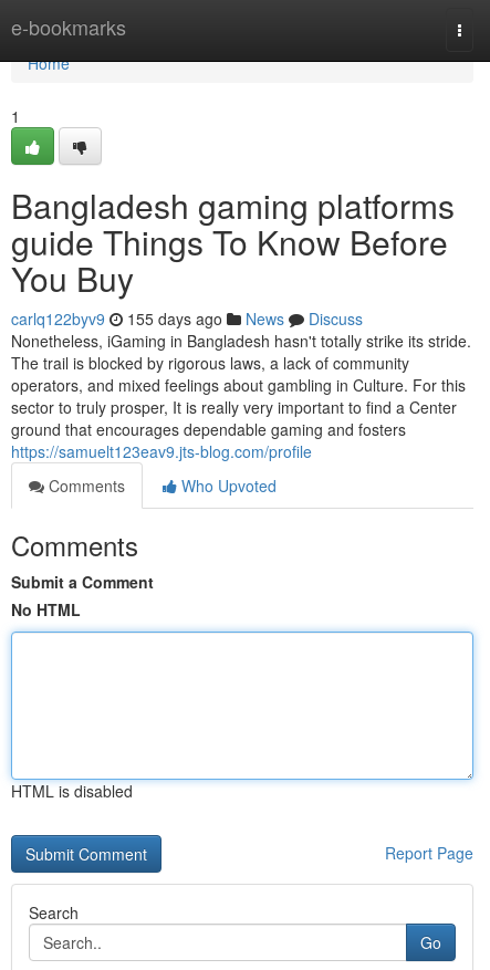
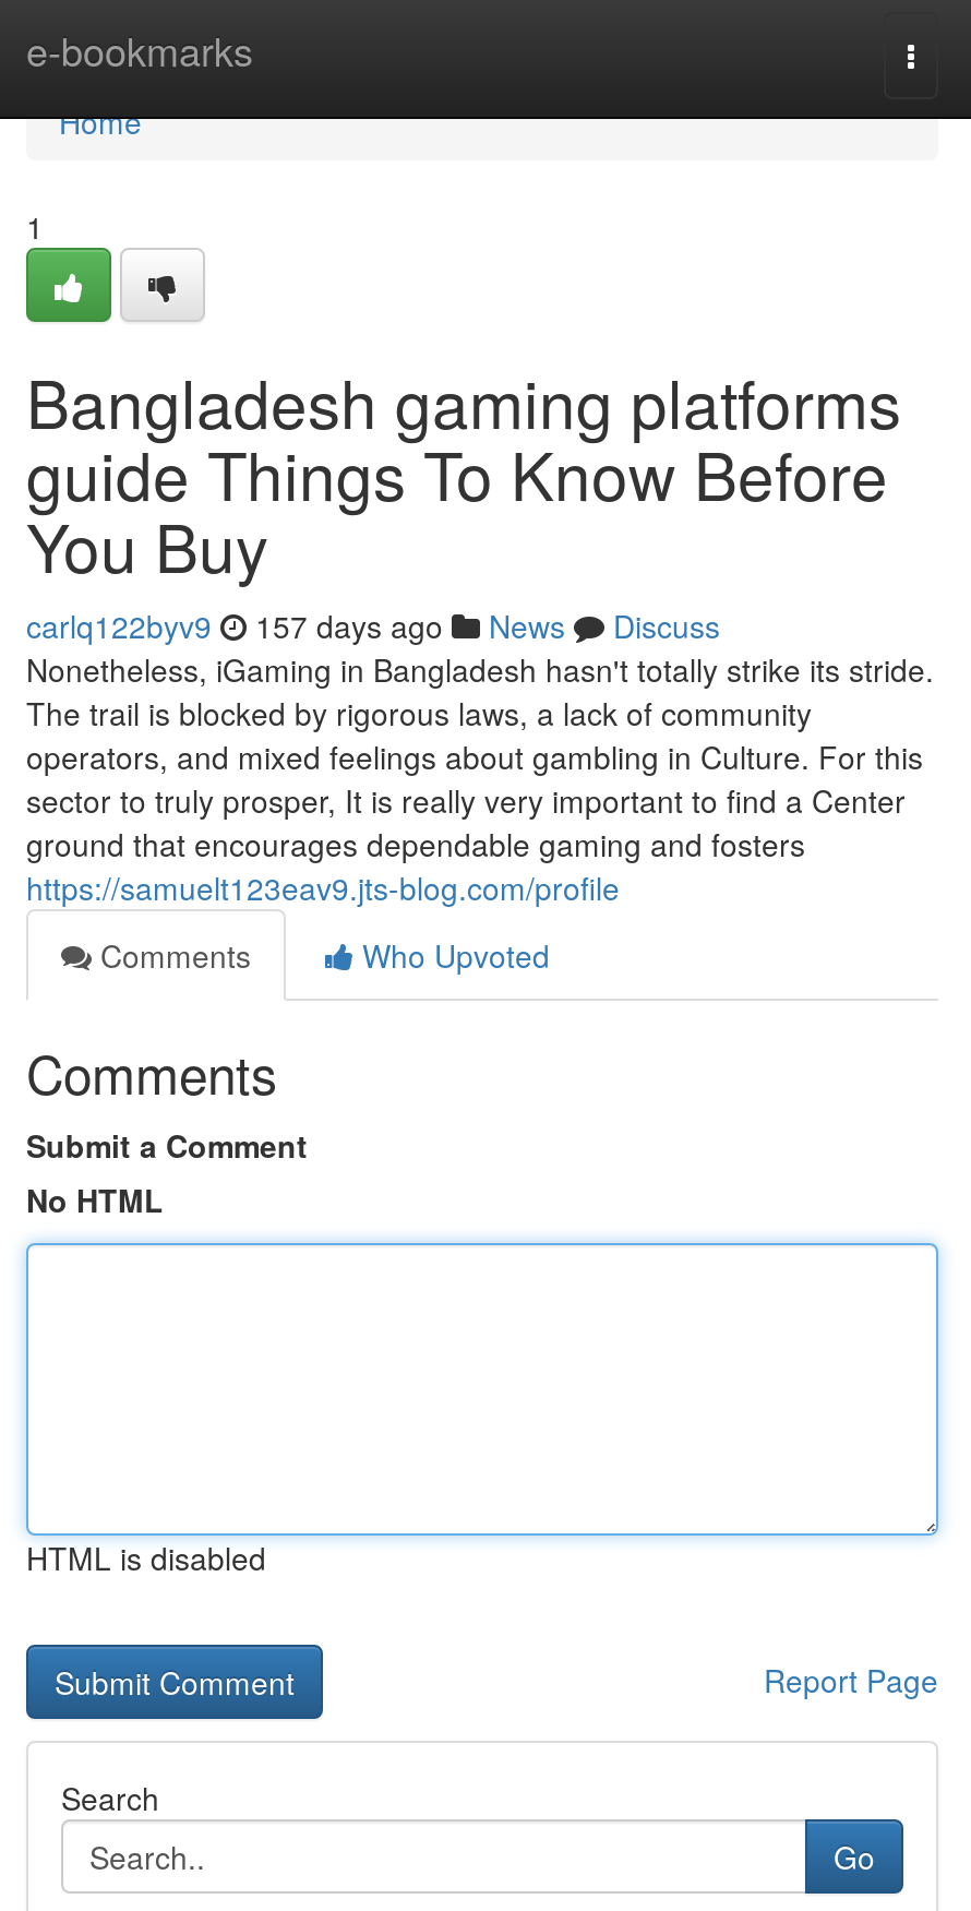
[11,307,363,330] carlq122byv9 155 days ago News Discuss -> [26,604,720,647] carlq122byv9 157 days ago News Discuss

